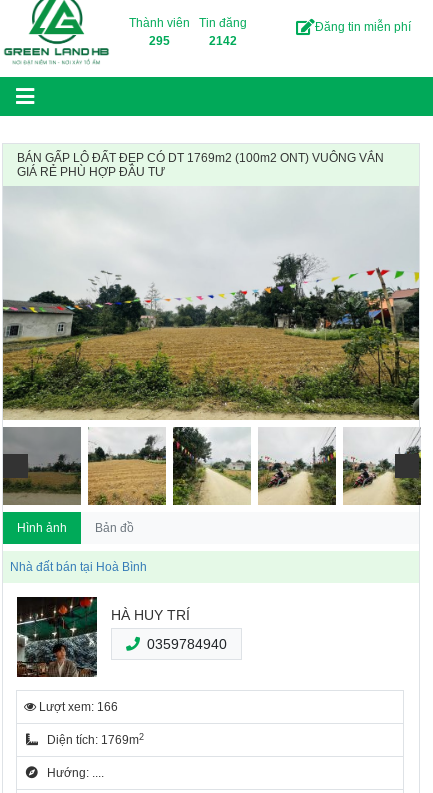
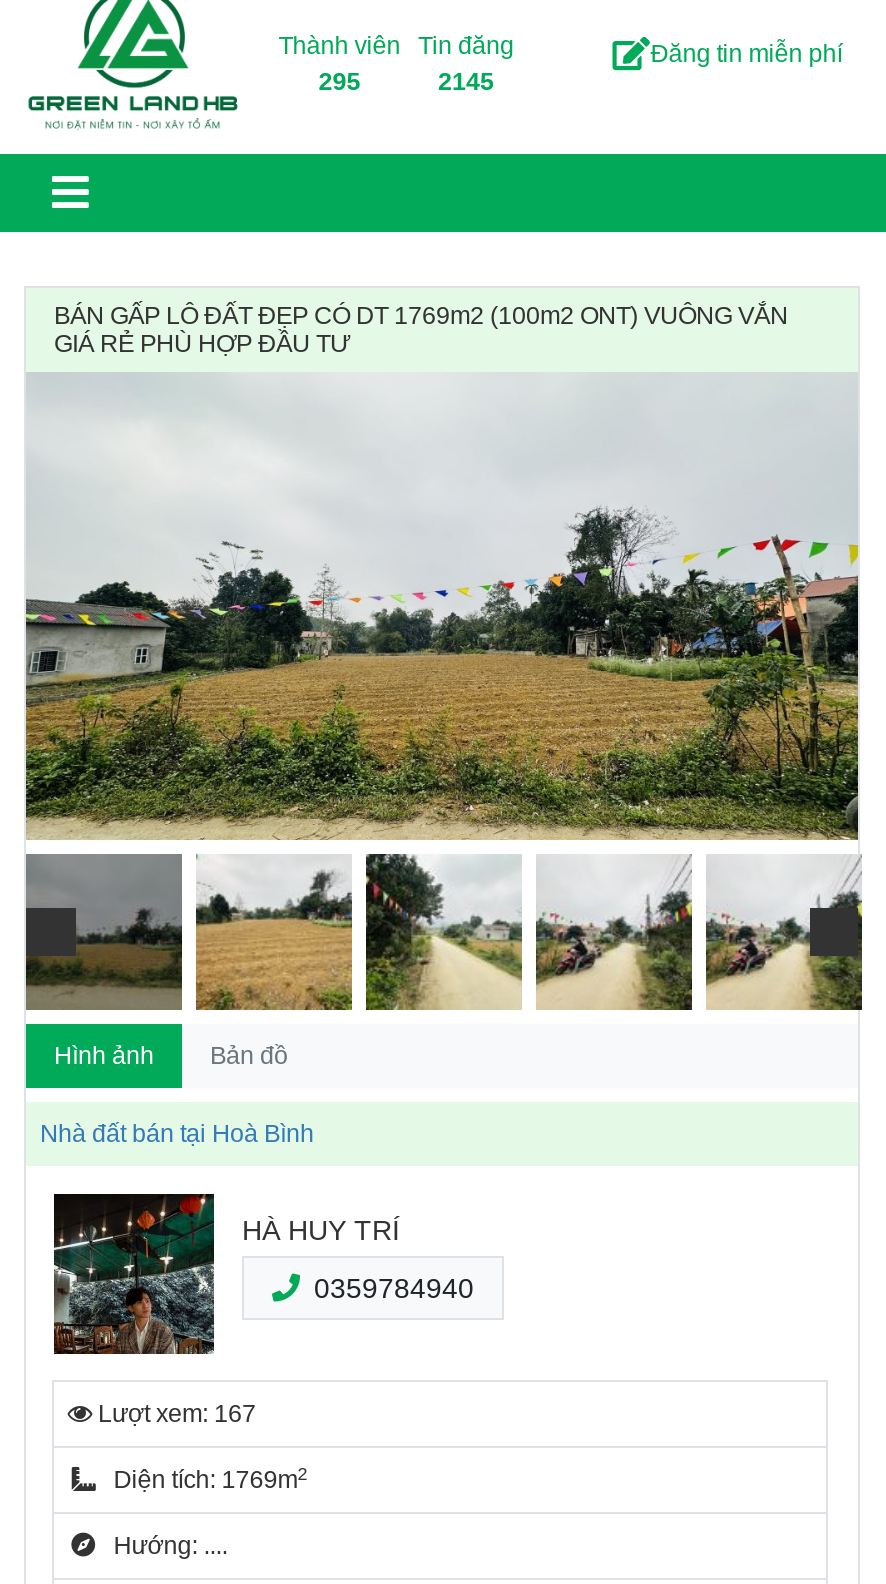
[209,34,237,48] 2142 -> [438,68,494,96] 2145
[36,700,118,714] Lượt xem: 166 -> [92,1400,256,1428] Lượt xem: 167

